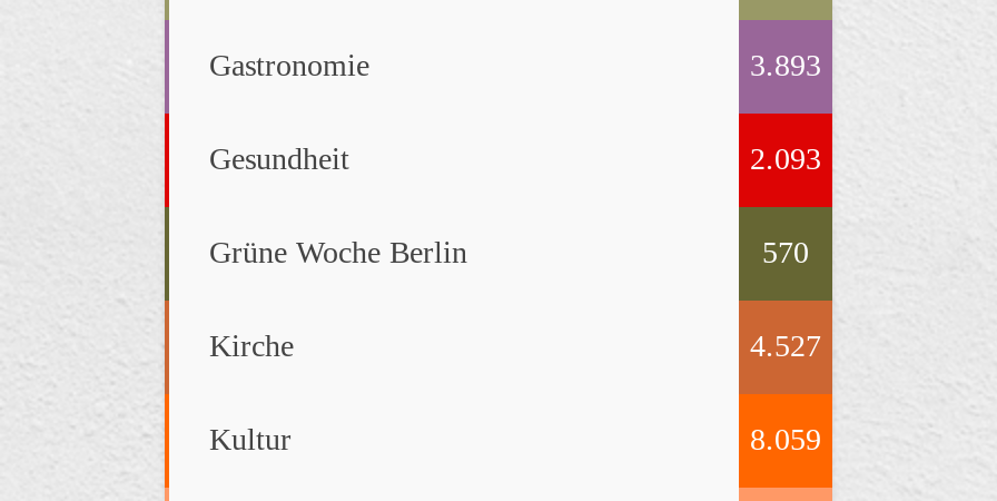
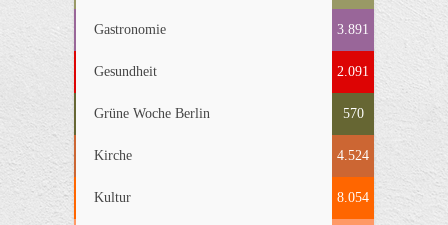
[750,48,821,81] 3.893 -> [337,22,369,37] 3.891
[750,142,821,175] 2.093 -> [337,64,369,79] 2.091
[750,329,821,362] 4.527 -> [337,148,369,163] 4.524
[750,422,821,456] 8.059 -> [337,190,369,205] 8.054

